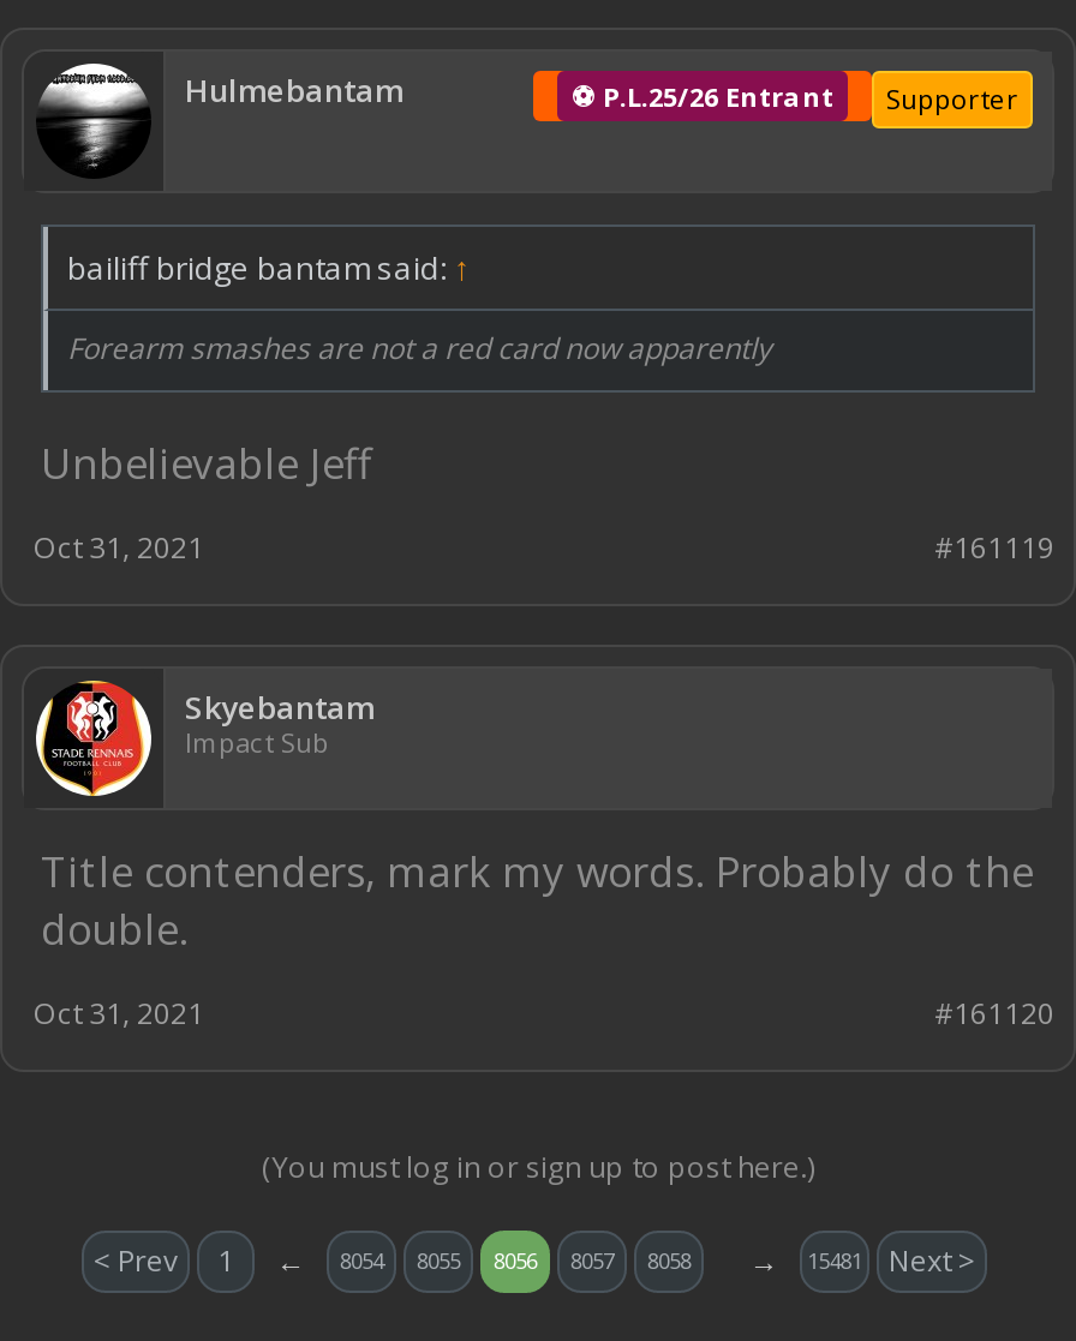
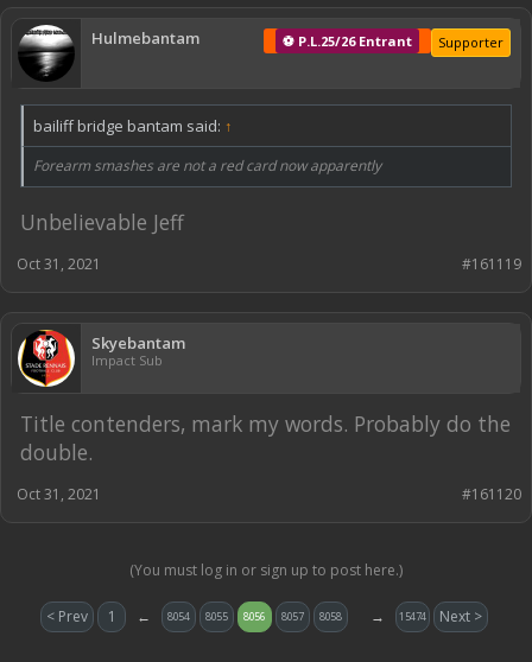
[807,1246,862,1277] 15481 -> [399,609,426,624] 15474

